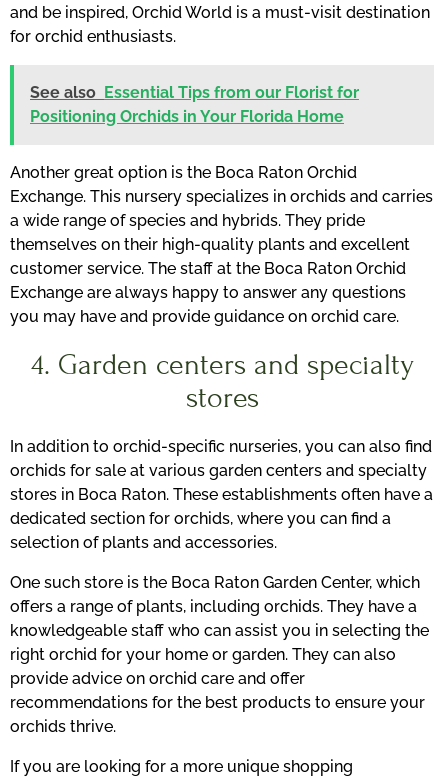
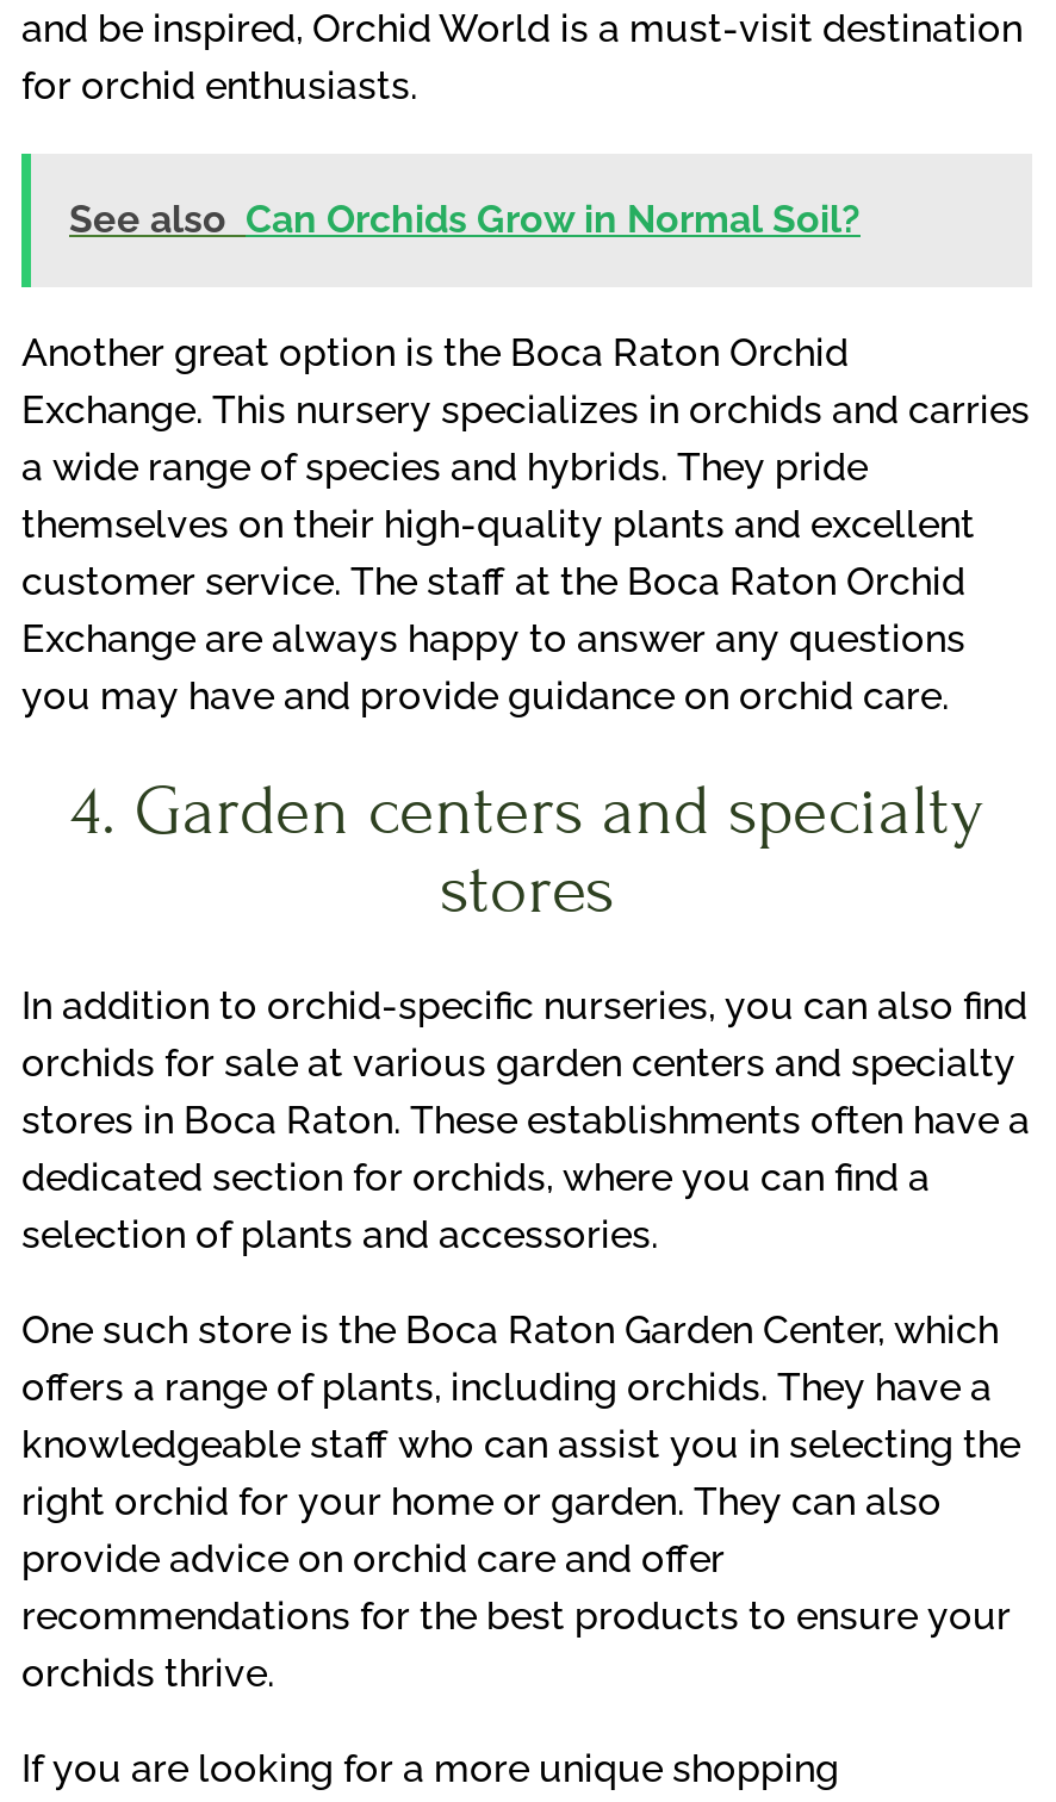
[30,83,359,126] See also Essential Tips from our Florist for | Positioning Orchids in Your Florida Home -> [69,198,861,243] See also Can Orchids Grow in Normal Soil?

